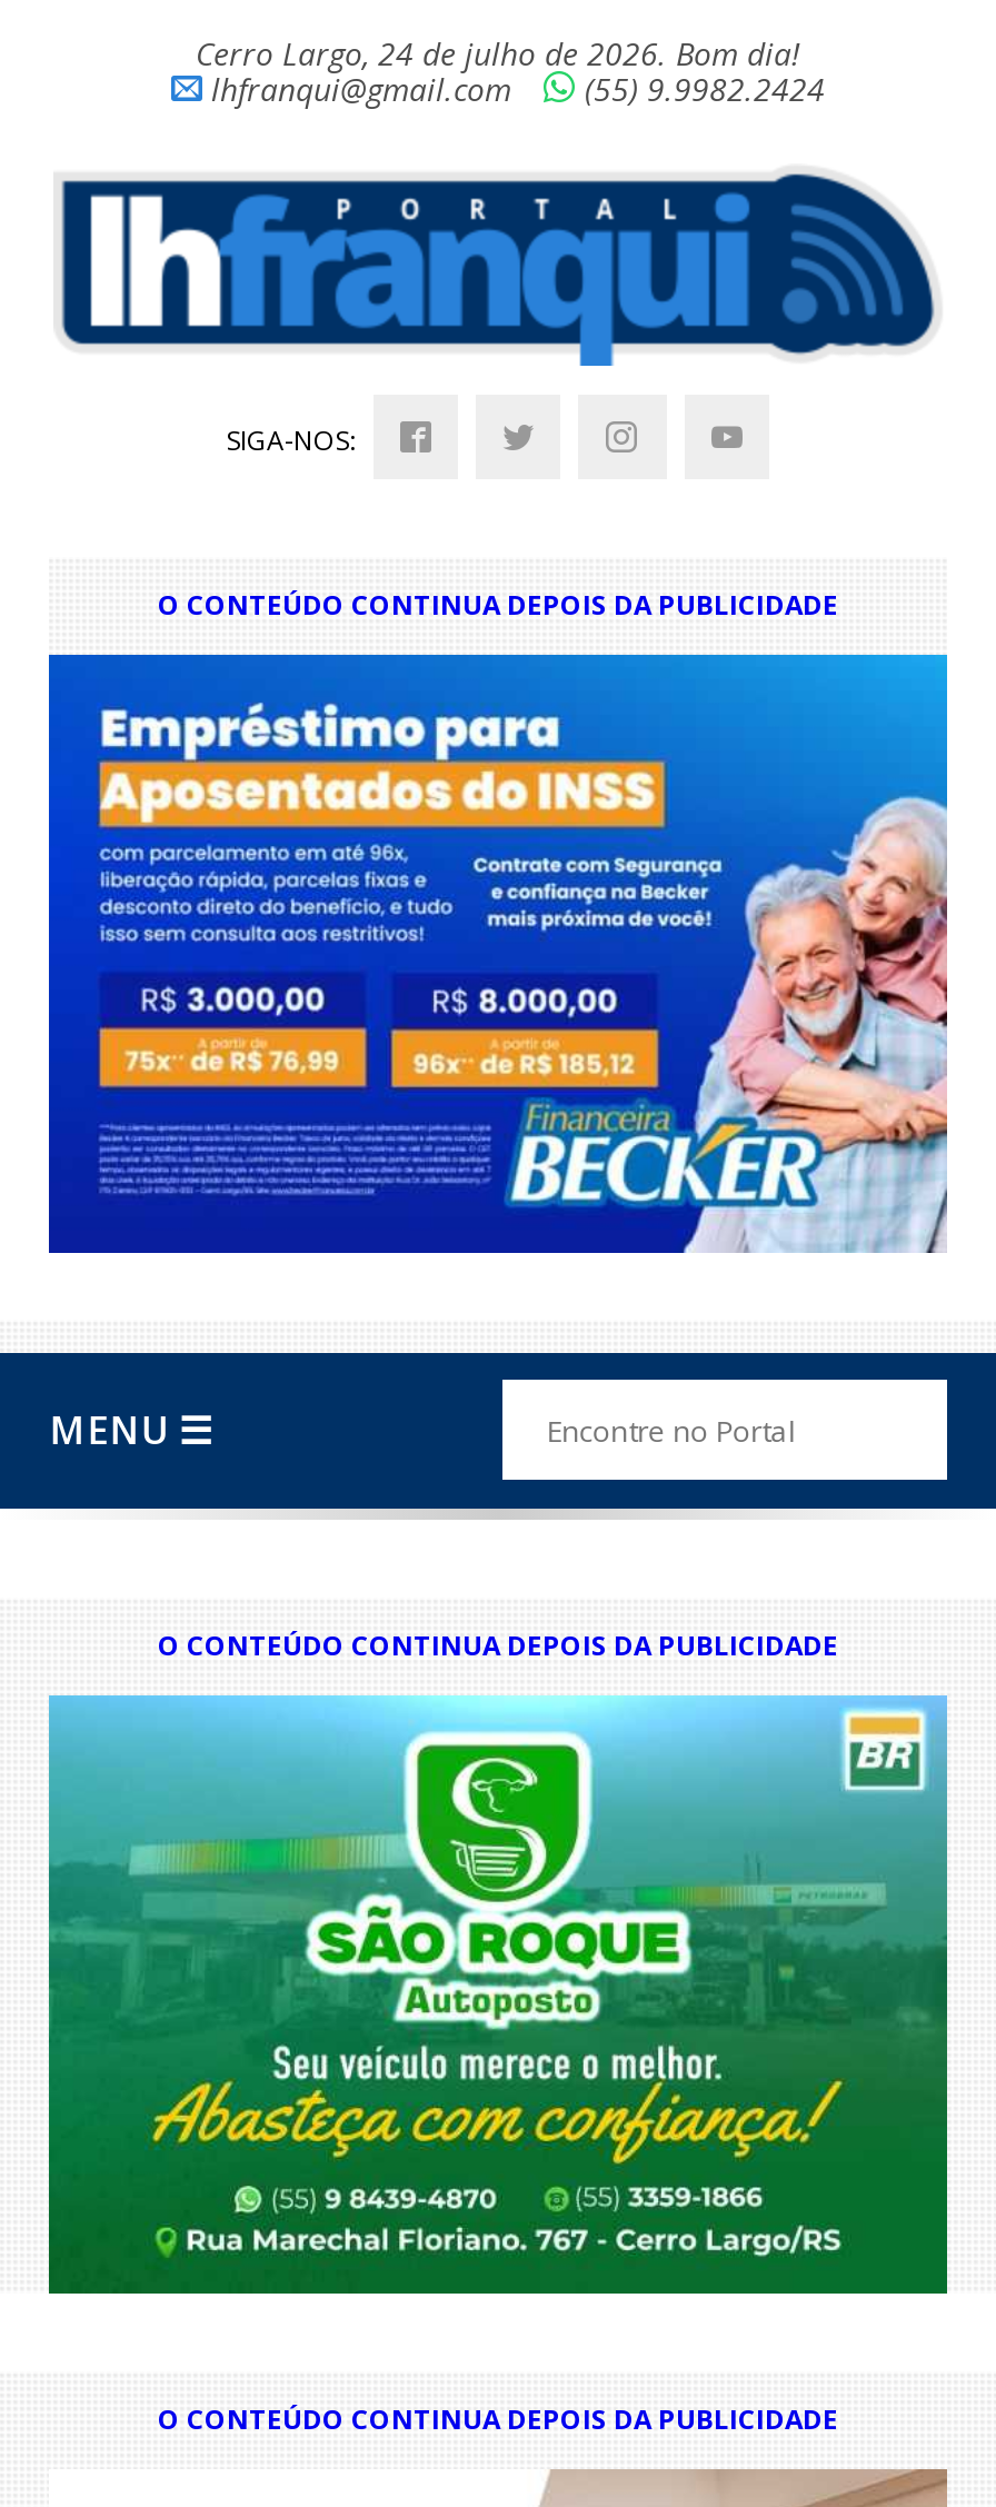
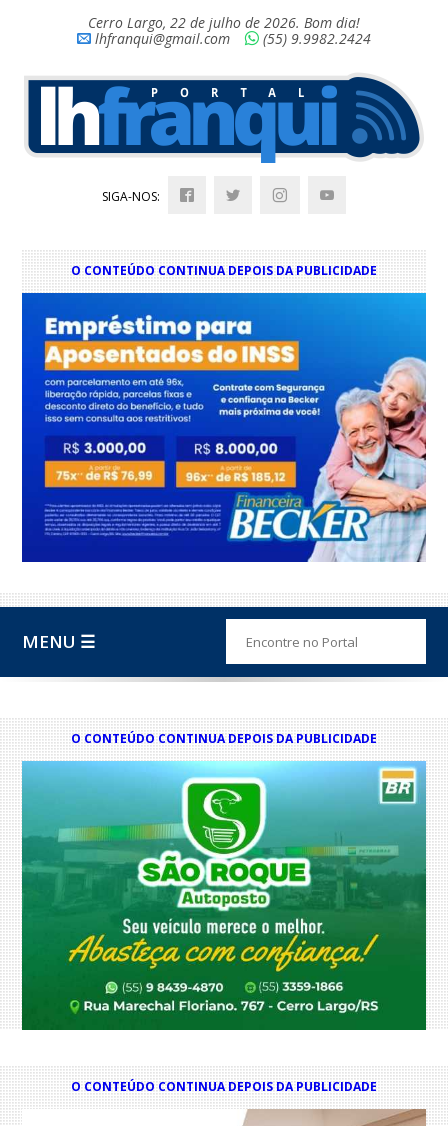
[196,32,800,74] Cerro Largo, 24 de julho de 2026. Bom dia! -> [88,13,360,32] Cerro Largo, 22 de julho de 2026. Bom dia!

